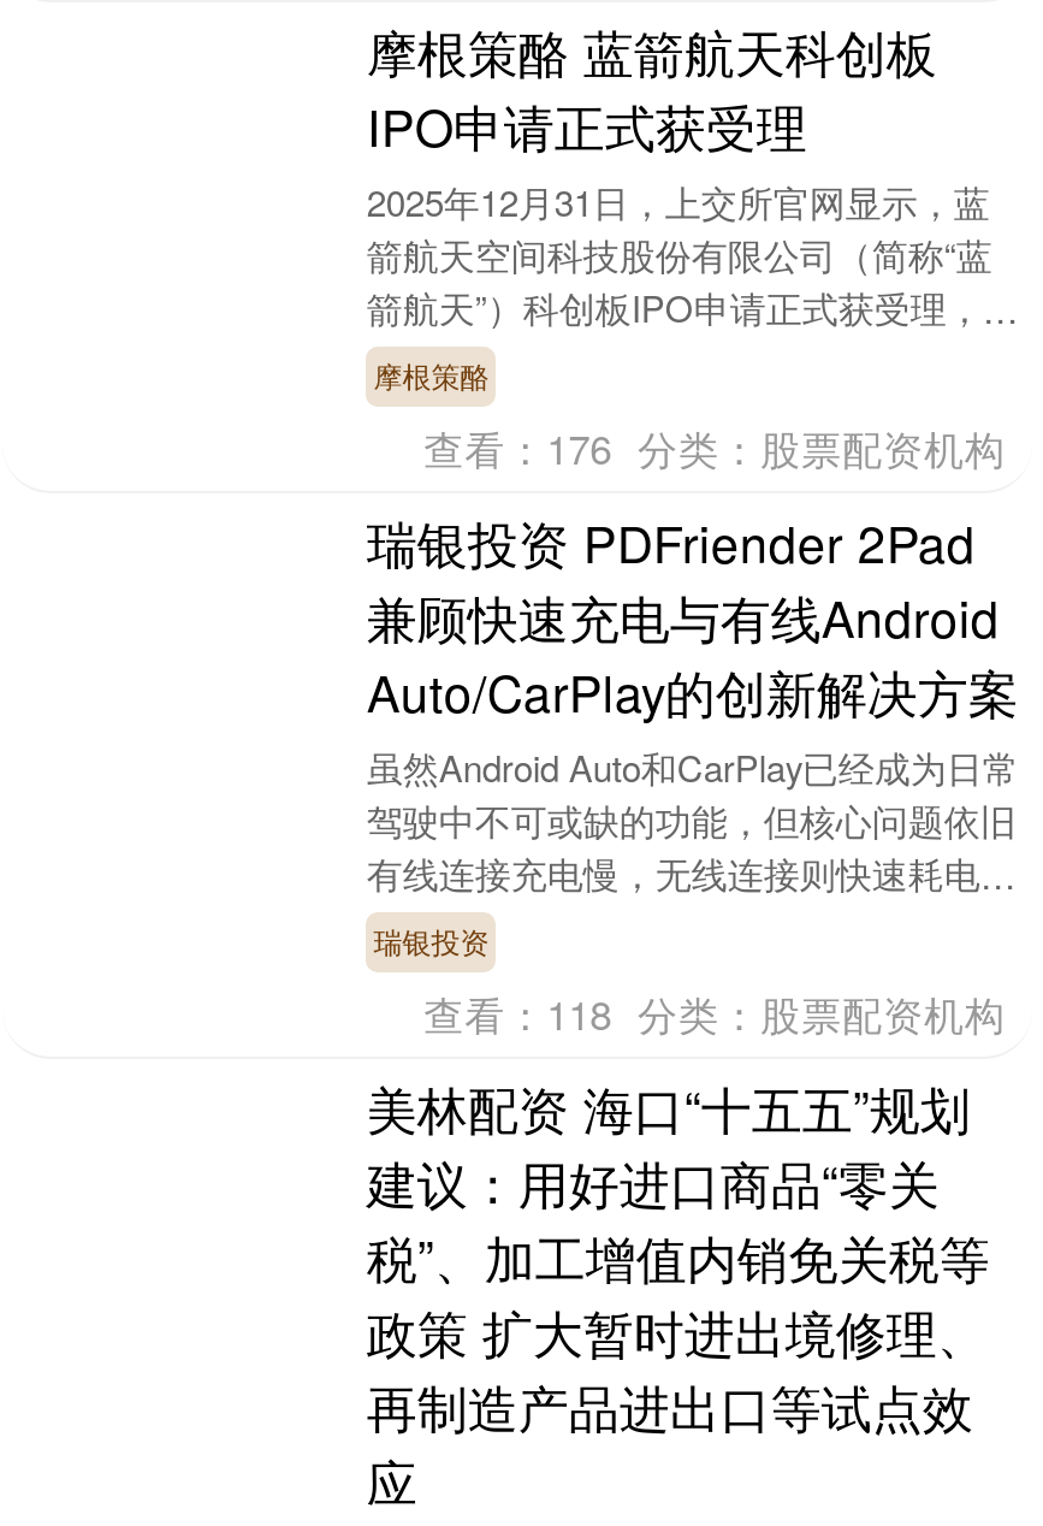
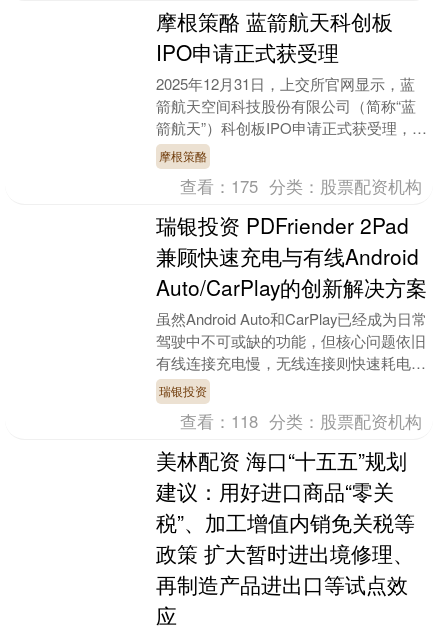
[424,420,1006,477] 查看：176 分类：股票配资机构 -> [180,174,422,198] 查看：175 分类：股票配资机构

